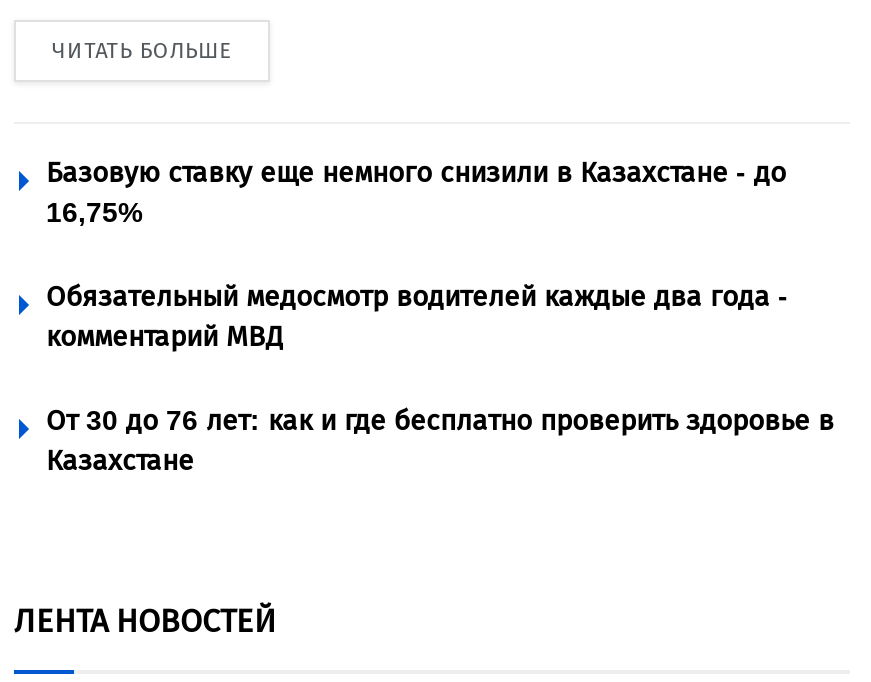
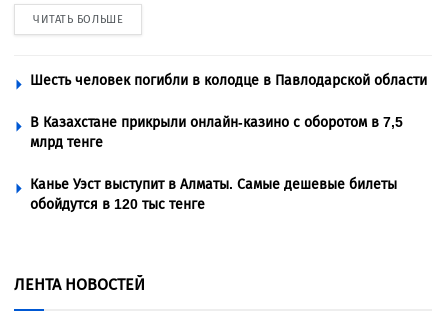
[46,157,786,231] Базовую ставку еще немного снизили в Казахстане - до | 16,75% -> [30,72,427,89] Шесть человек погибли в колодце в Павлодарской области
[46,281,788,355] Обязательный медосмотр водителей каждые два года - | комментарий МВД -> [30,114,403,151] В Казахстане прикрыли онлайн-казино с оборотом в 7,5 | млрд тенге
[46,405,834,479] От 30 до 76 лет: как и где бесплатно проверить здоровье в | Казахстане -> [30,176,397,213] Канье Уэст выступит в Алматы. Самые дешевые билеты | обойдутся в 120 тыс тенге

